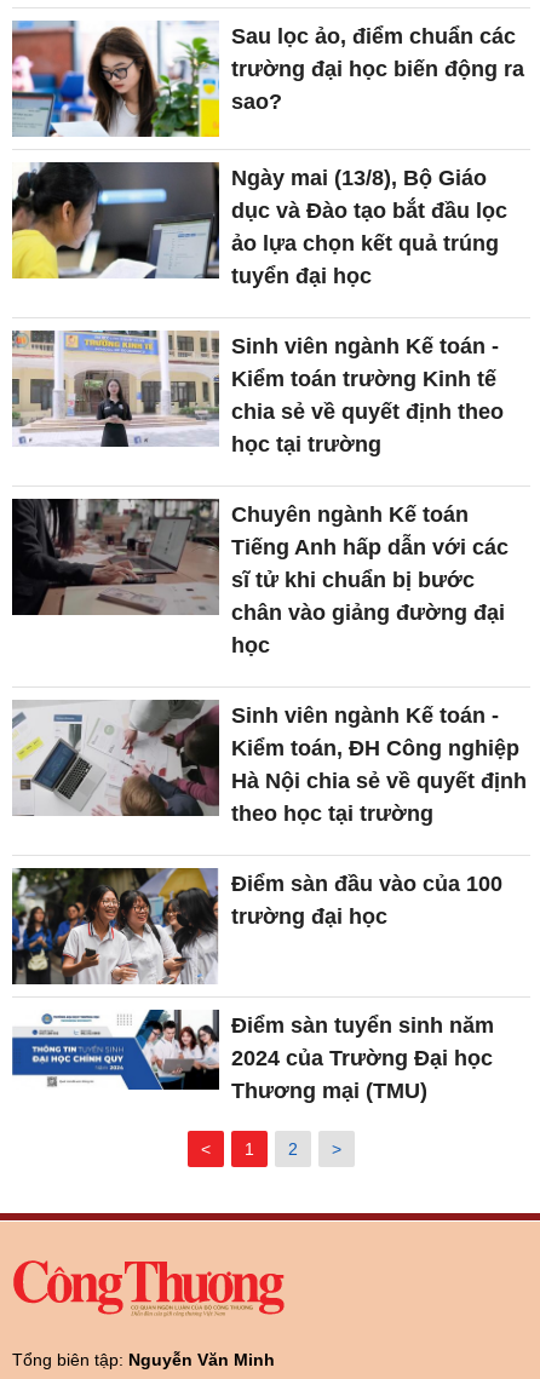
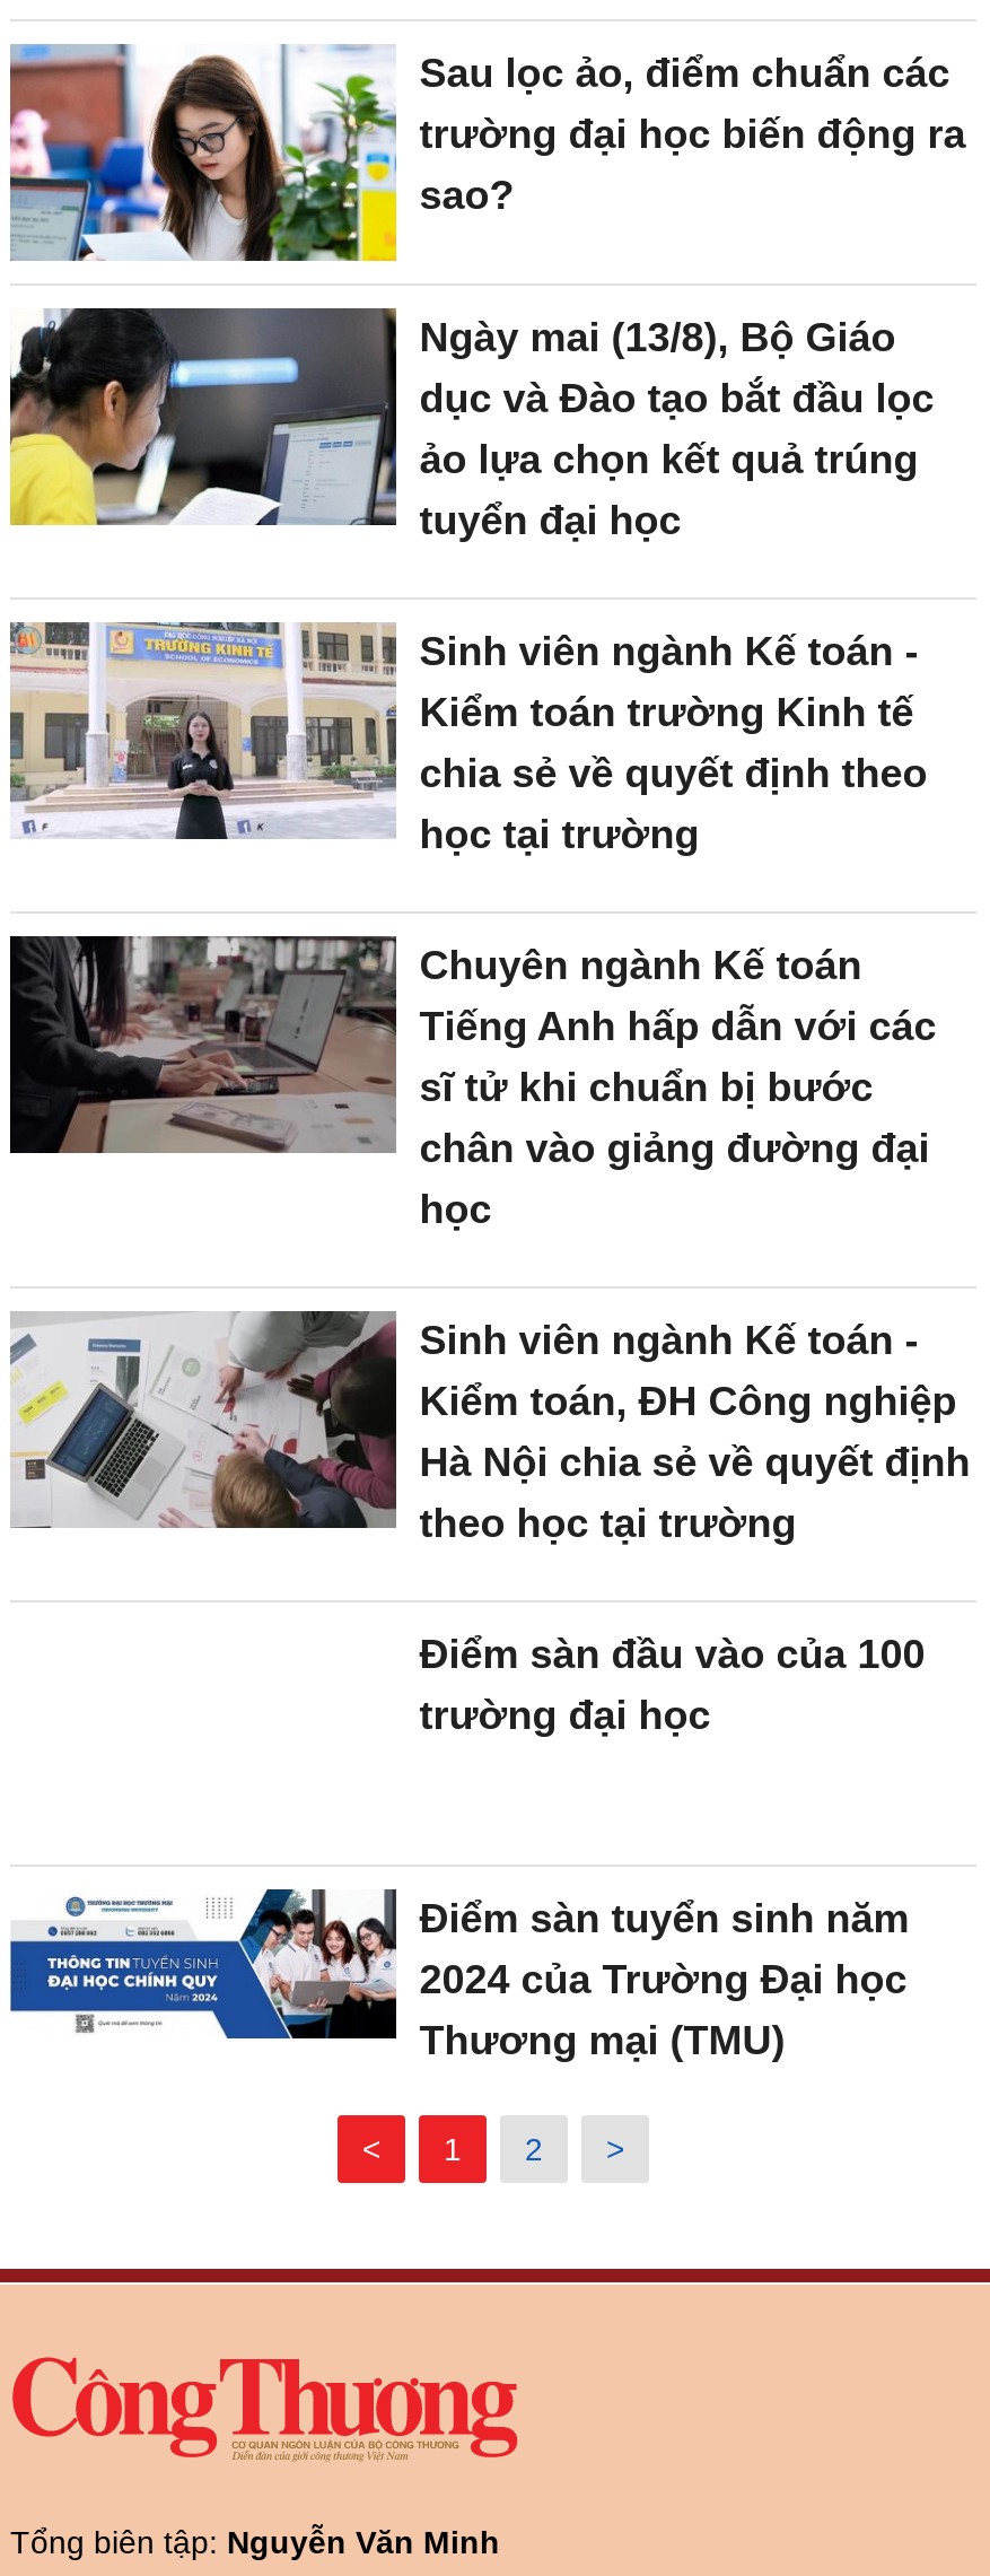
[11,867,219,986] [image] -> none

